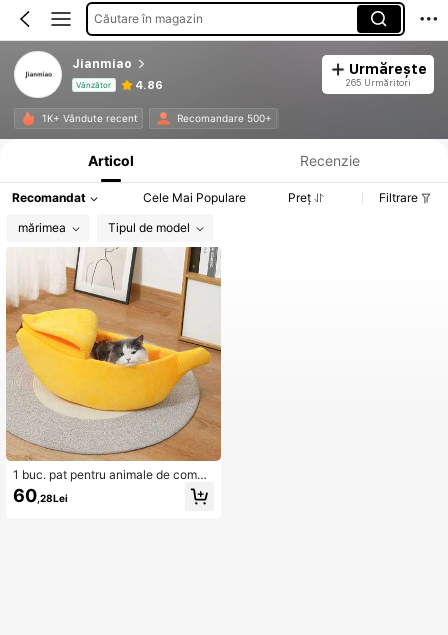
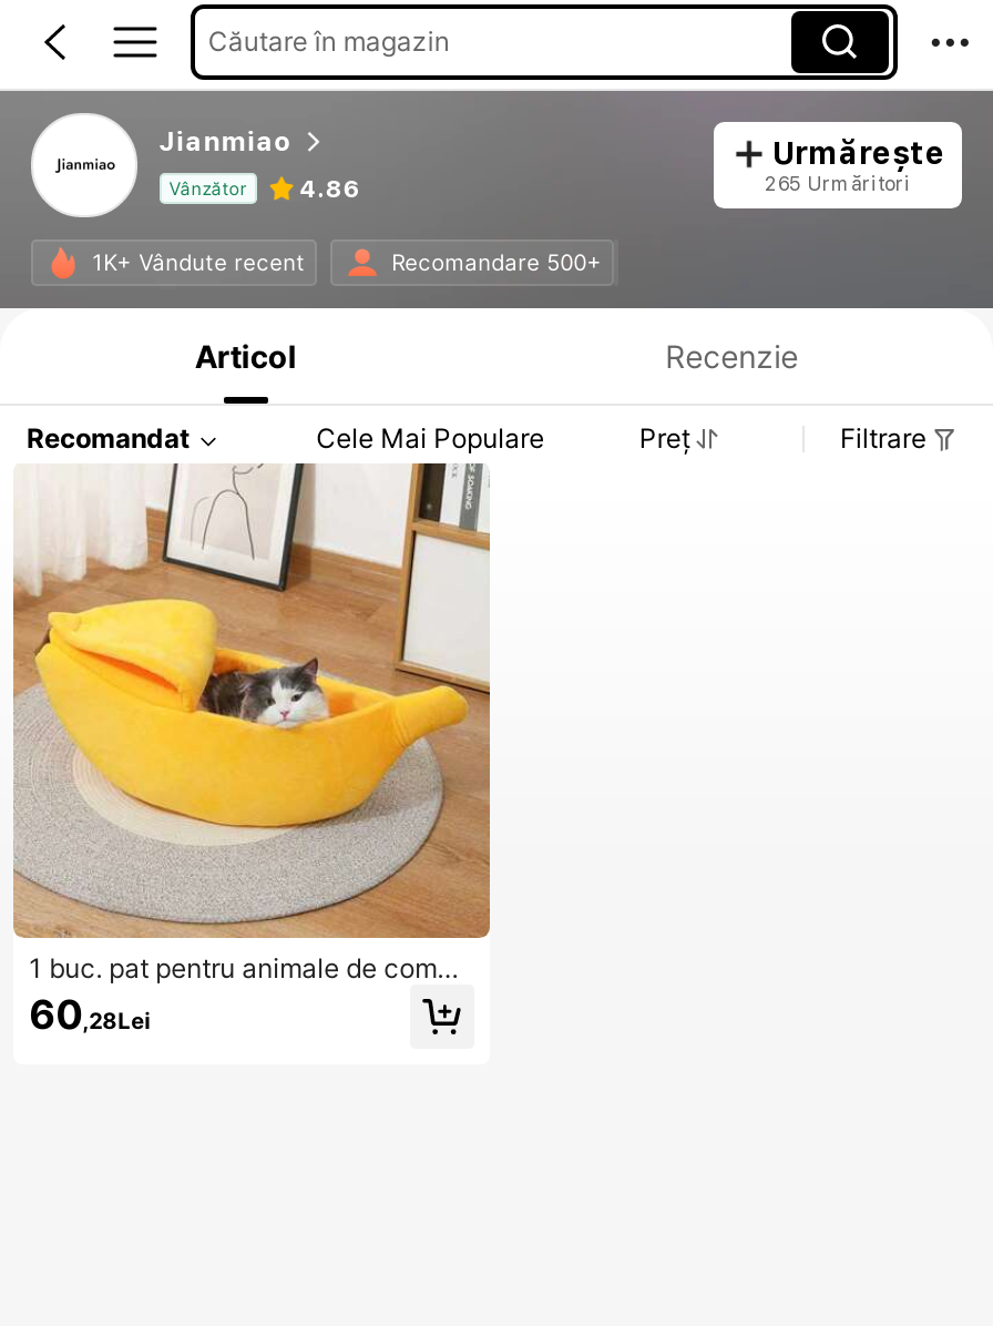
[18,220,190,235] mărimea | Tipul de model -> none

